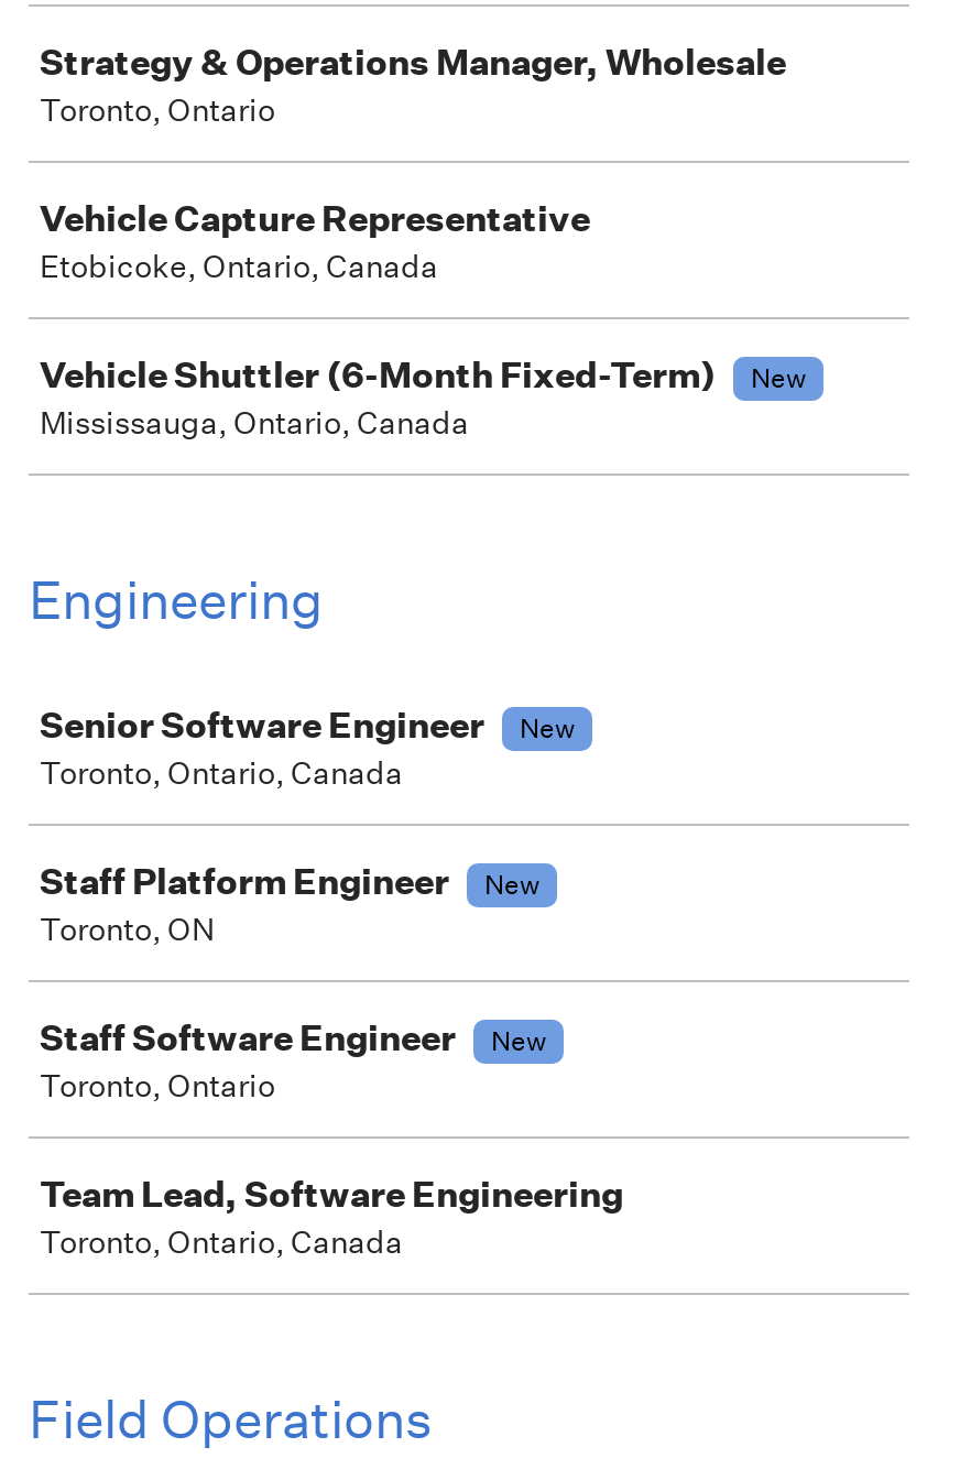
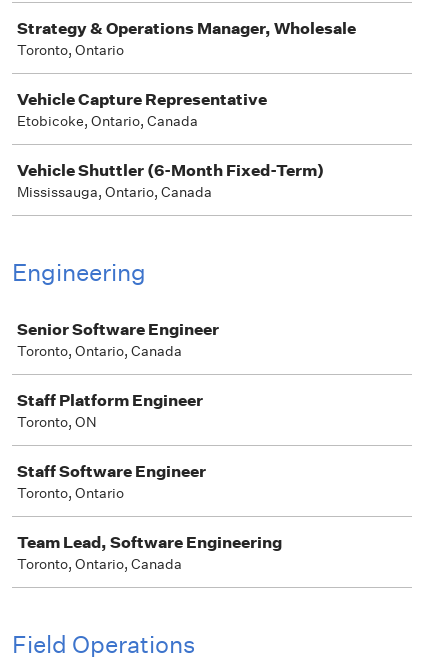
[751,359,806,396] New -> none
[520,709,575,747] New -> none
[484,866,539,903] New -> none
[491,1022,546,1059] New -> none

